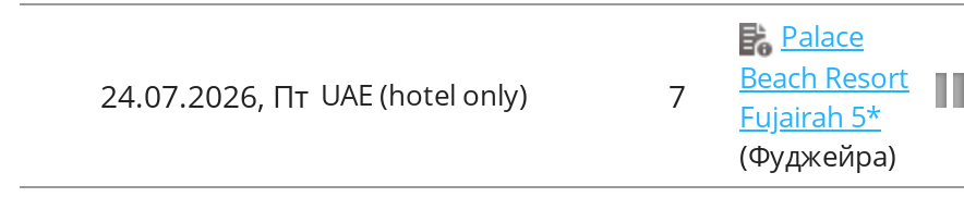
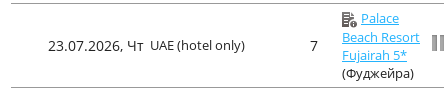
[100,75,528,116] 24.07.2026, Пт UAE (hotel only) -> [48,36,245,55] 23.07.2026, Чт UAE (hotel only)

